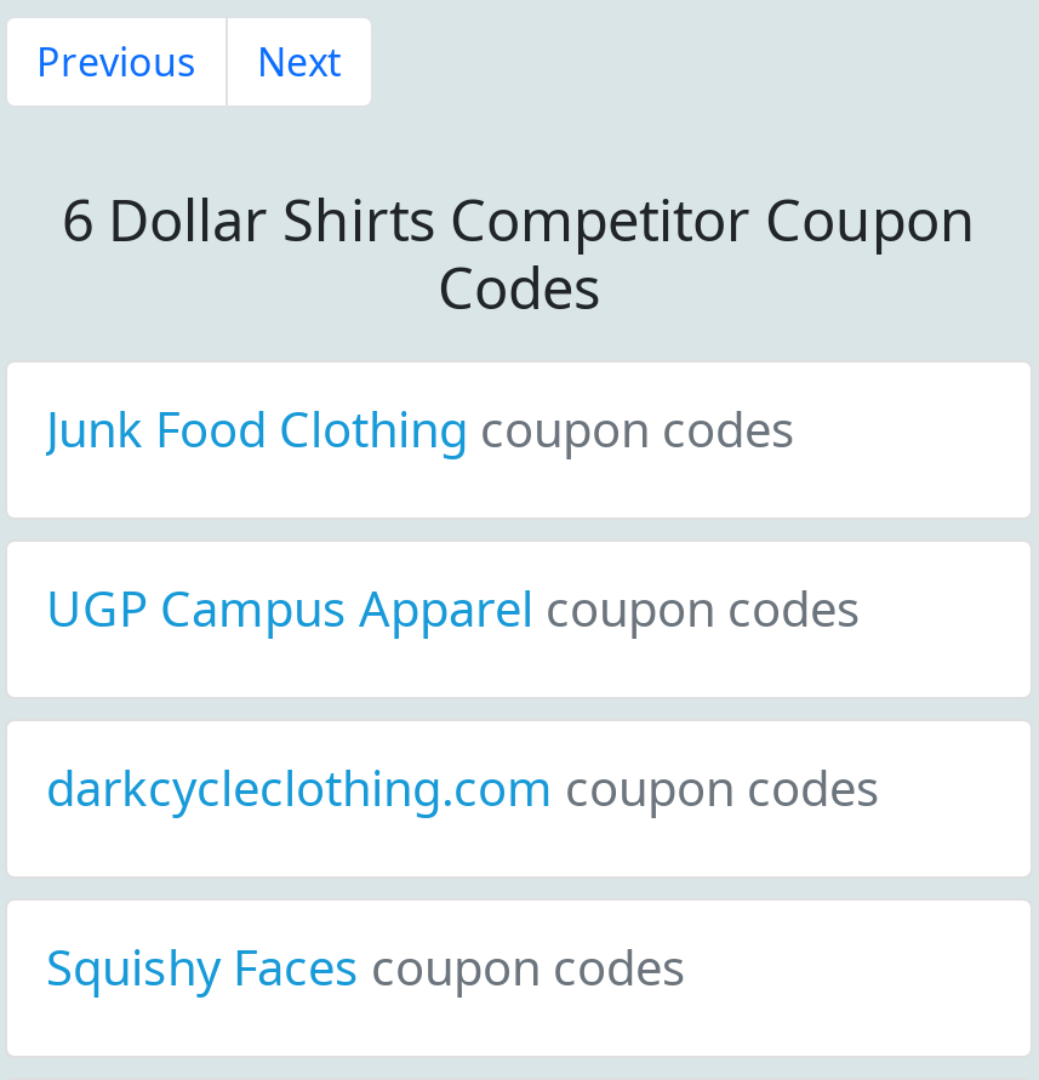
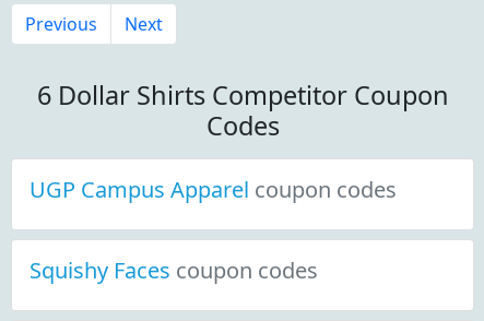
[46,396,795,462] Junk Food Clothing coupon codes -> none
[46,755,880,821] darkcycleclothing.com coupon codes -> none

